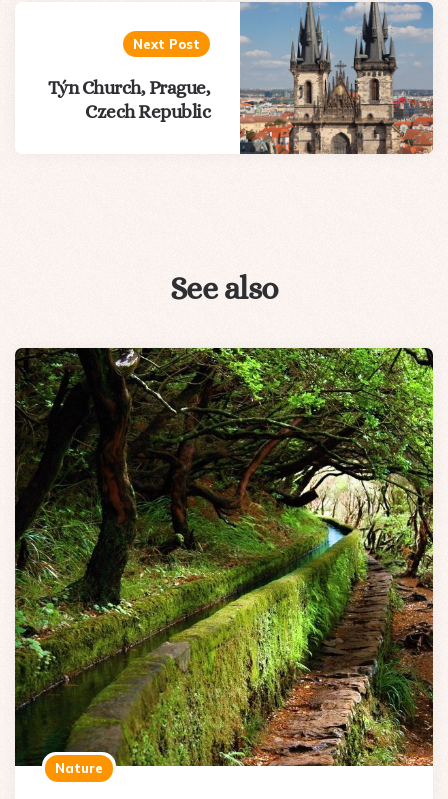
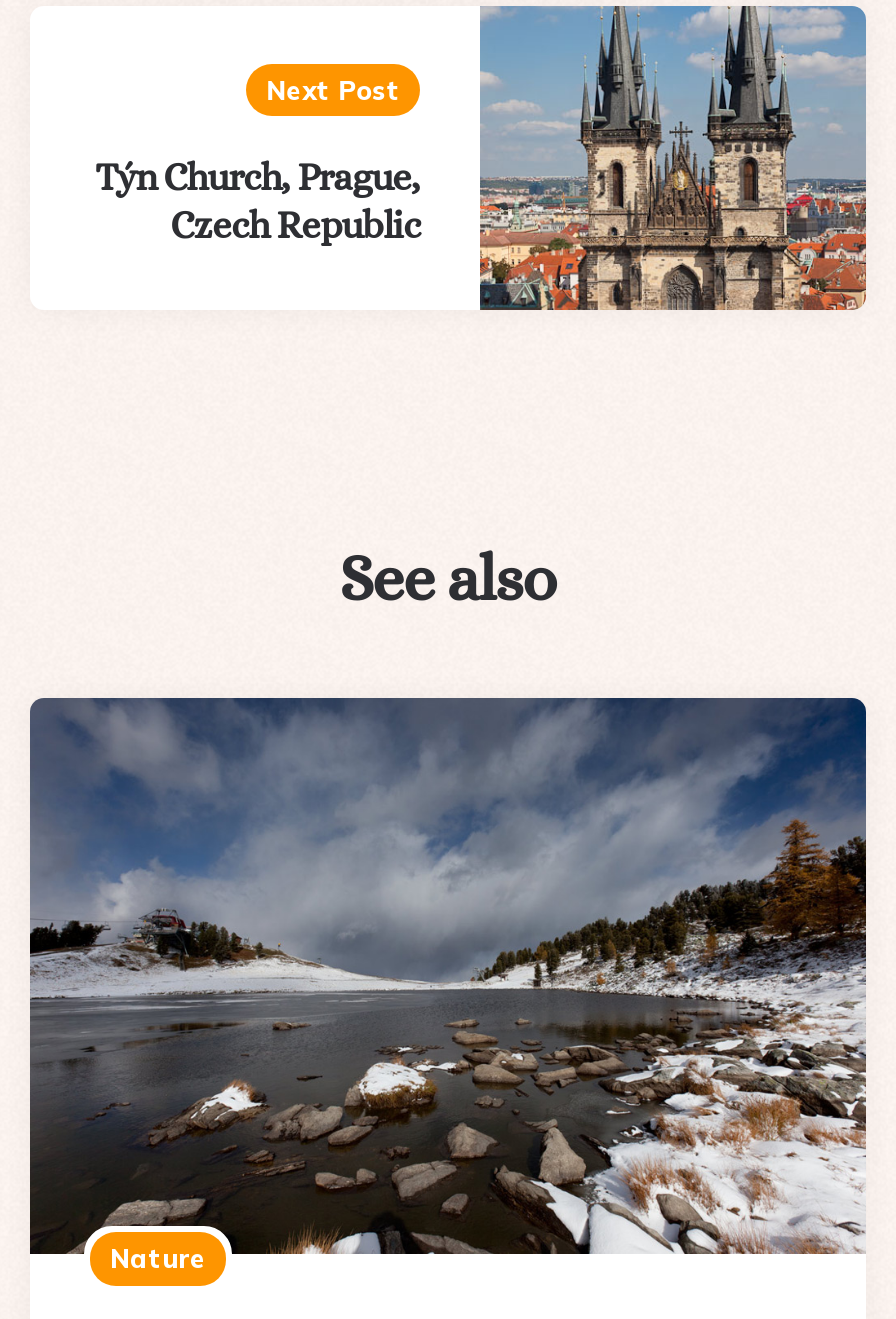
[14,347,434,767] [image] -> [28,696,868,1256] [image]

